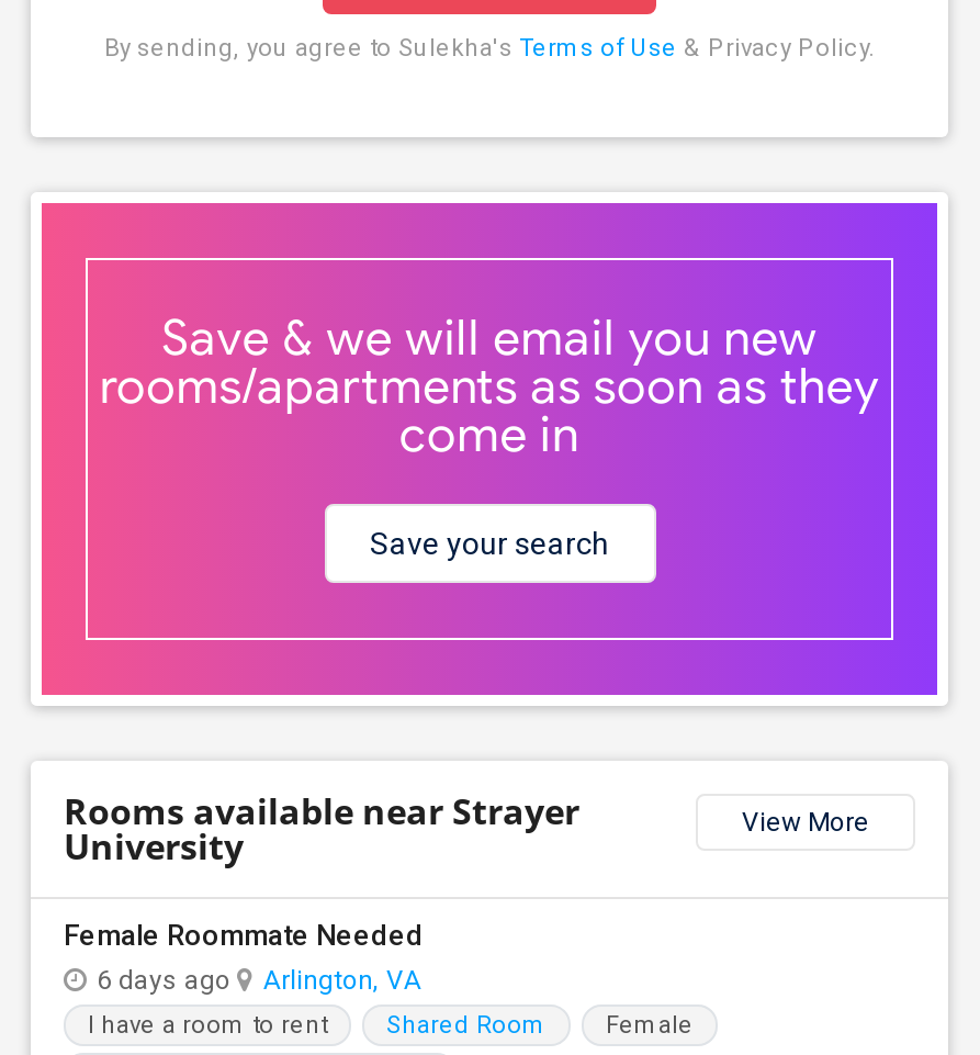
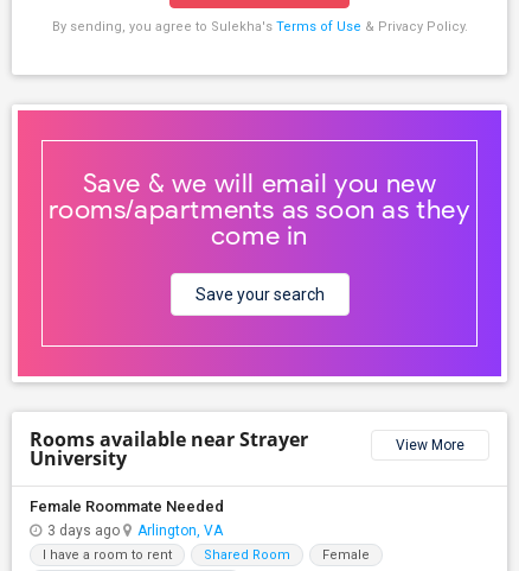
[97,965,421,996] 6 days ago Arlington, VA -> [47,522,223,539] 3 days ago Arlington, VA

